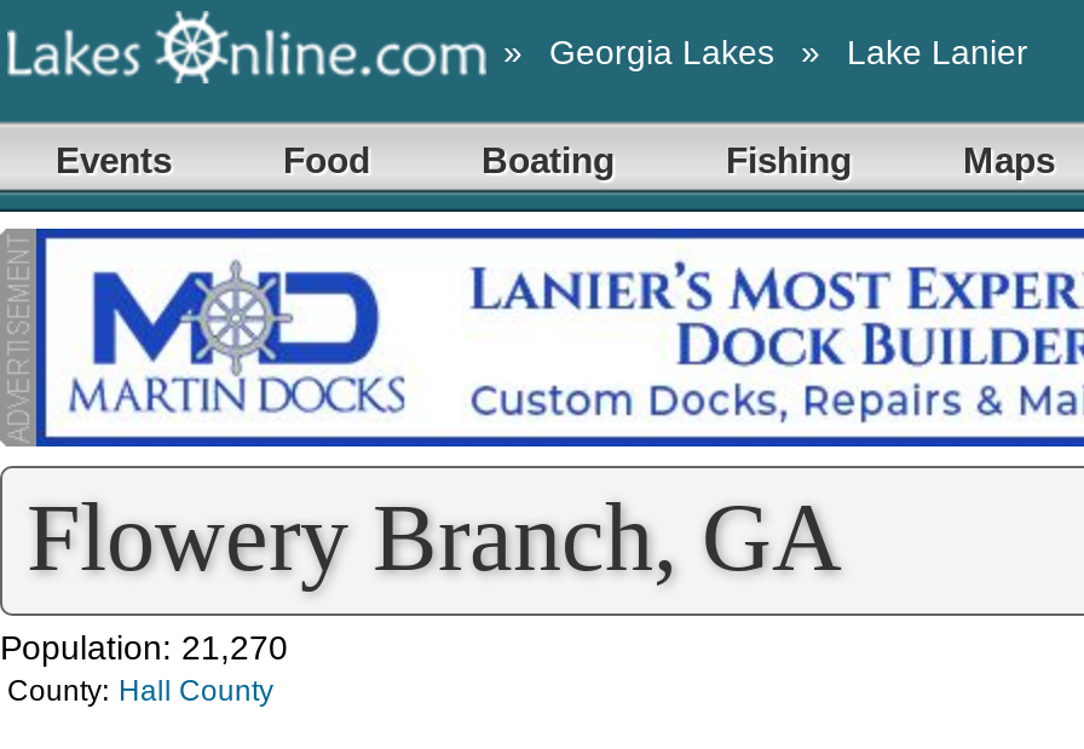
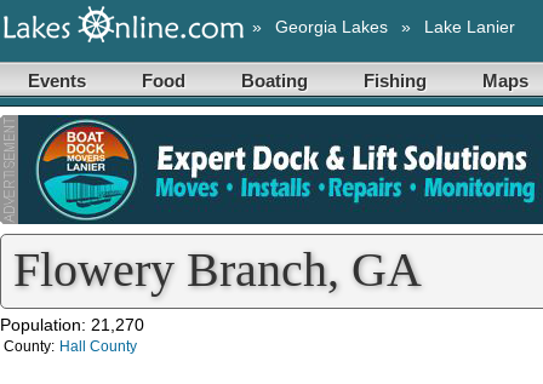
[34,226,1077,449] [image] -> [17,114,539,225] [image]

